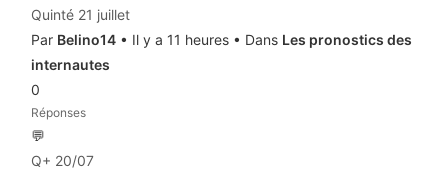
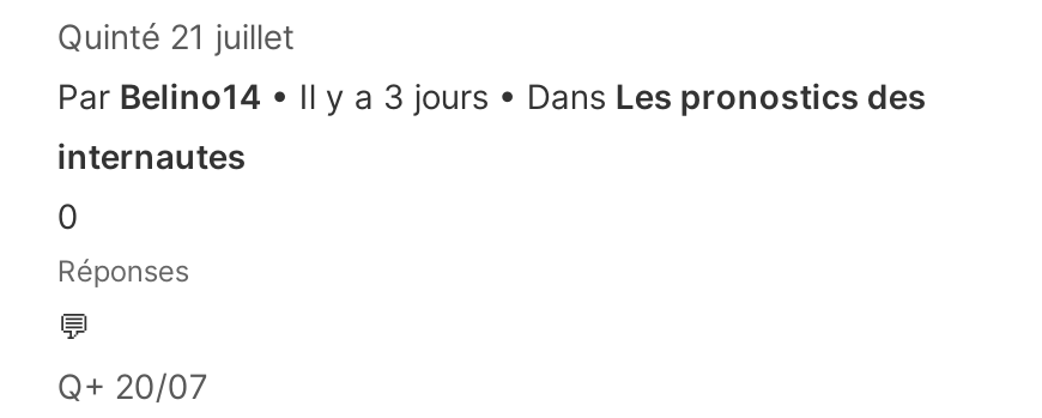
[31,31,412,48] Par Belino14 • Il y a 11 heures • Dans Les pronostics des -> [57,74,927,115] Par Belino14 • Il y a 3 jours • Dans Les pronostics des

